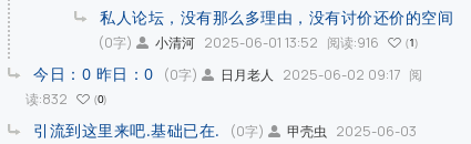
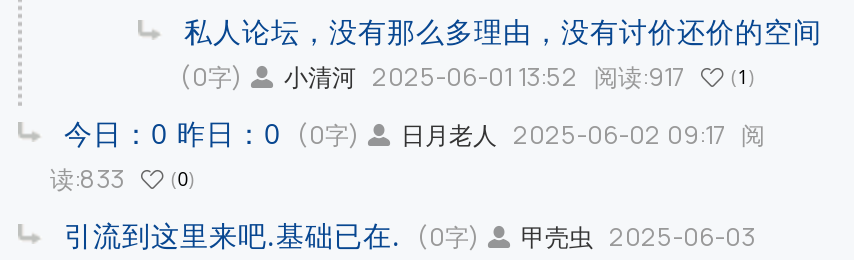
[98,33,415,52] (0字) 小清河 2025-06-01 13:52 阅读:916 1 -> [180,60,749,94] (0字) 小清河 2025-06-01 13:52 阅读:917 1
[25,90,103,109] 读:832 0 -> [50,162,189,196] 读:833 0

